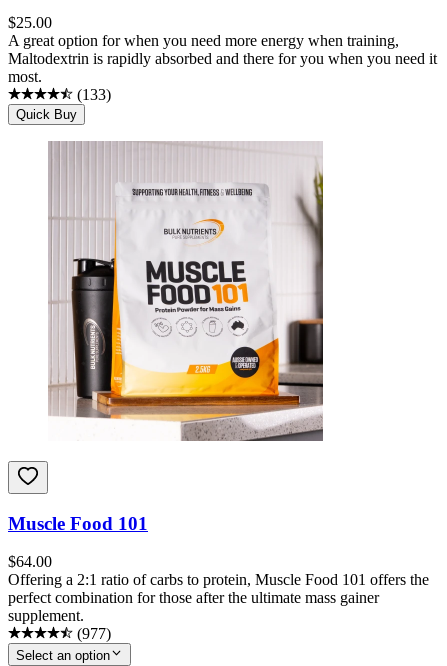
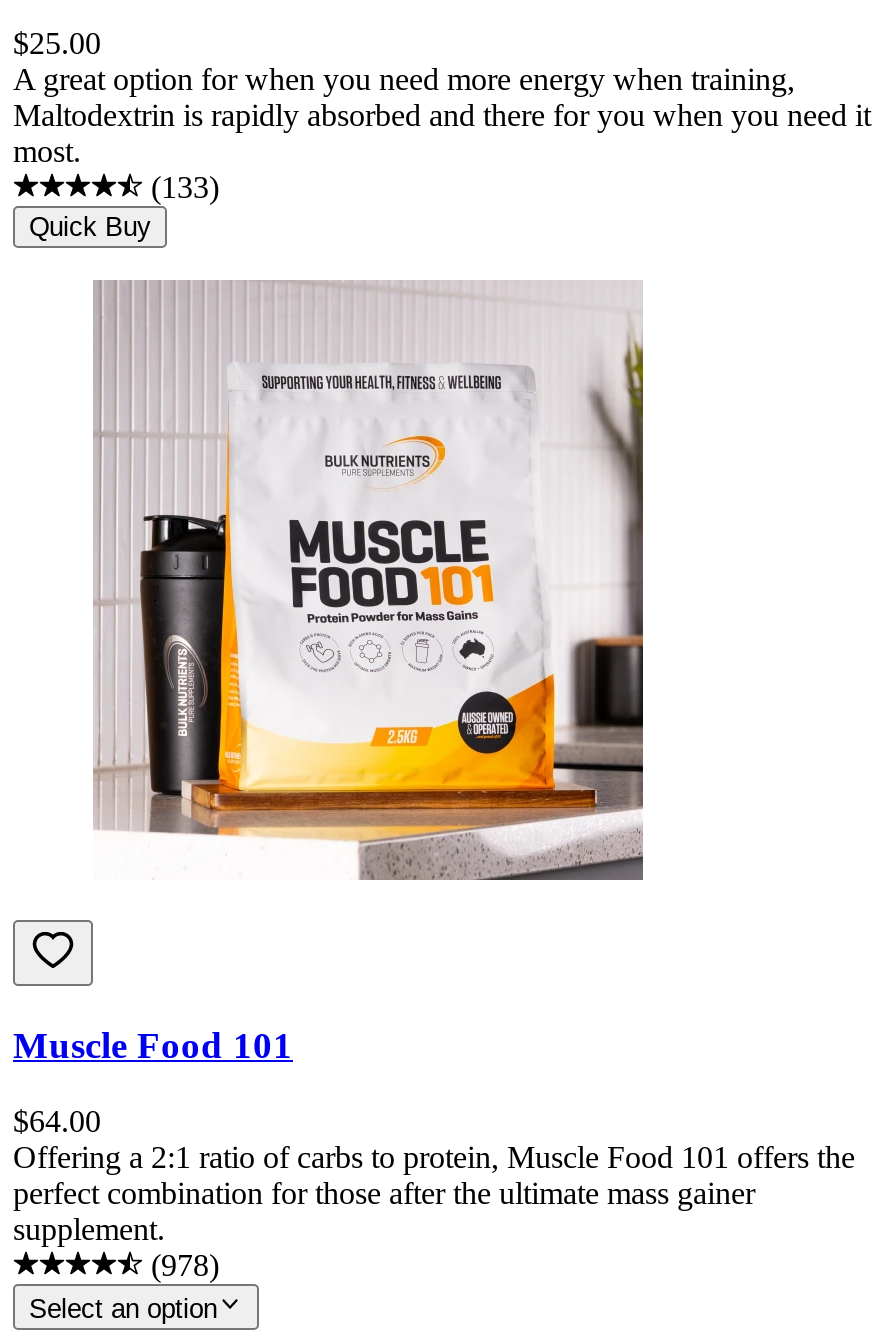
[73,625,111,642] (977) -> [143,1248,219,1282] (978)

